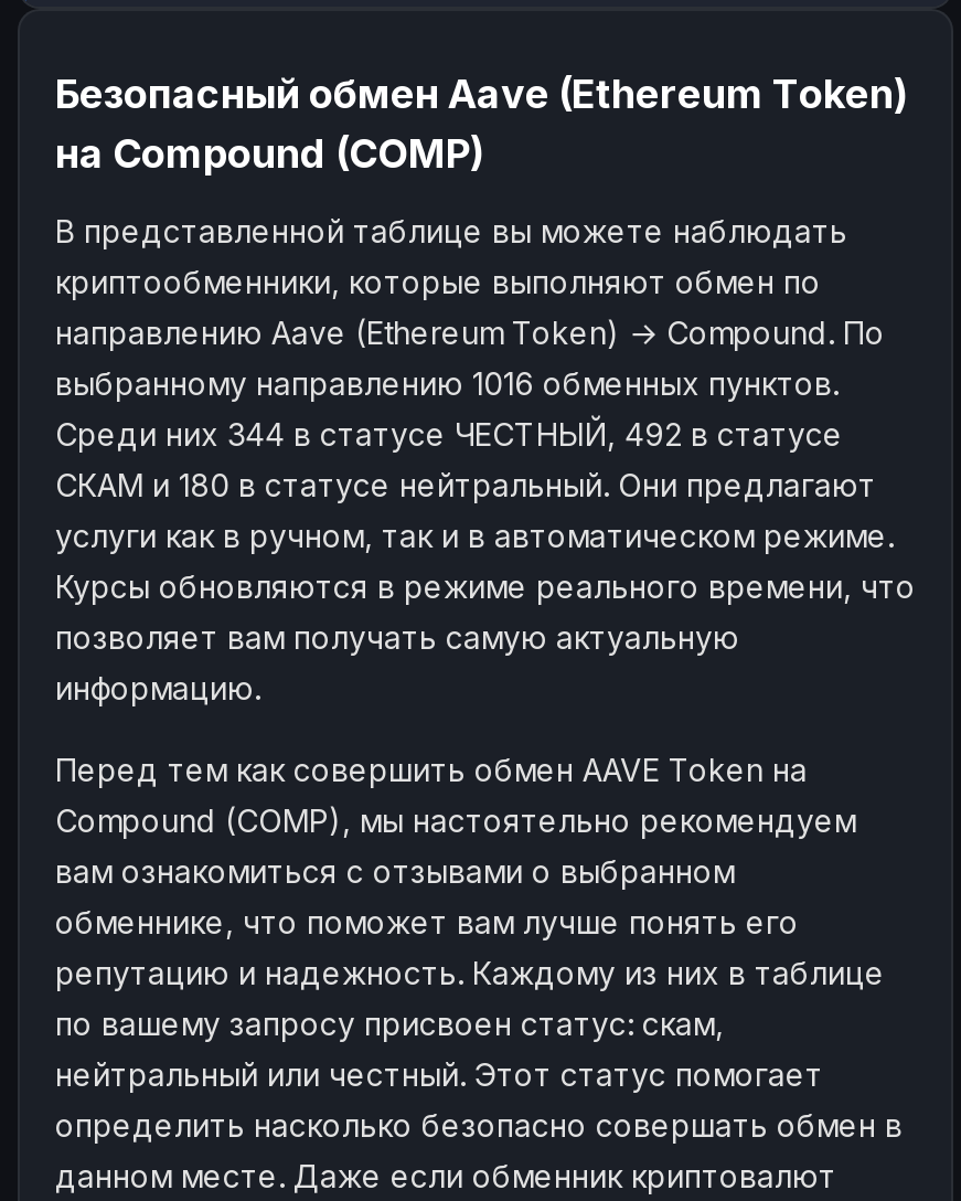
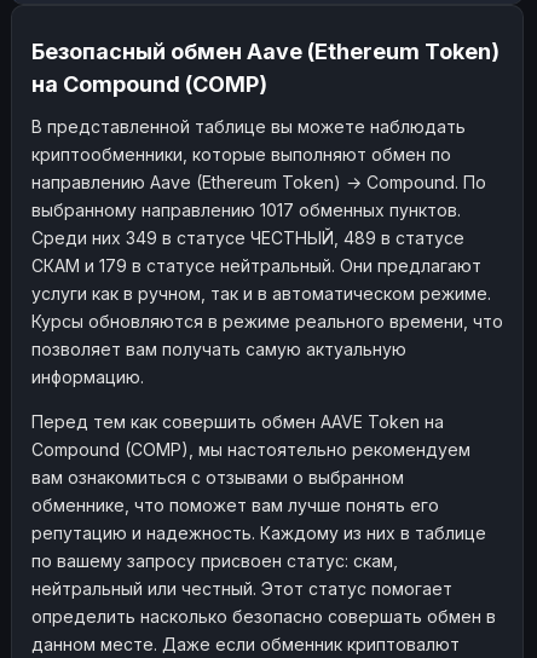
[55,363,839,401] выбранному направлению 1016 обменных пунктов. -> [31,199,461,220] выбранному направлению 1017 обменных пунктов.
[55,414,843,451] Среди них 344 в статусе ЧЕСТНЫЙ, 492 в статусе -> [31,227,464,247] Среди них 349 в статусе ЧЕСТНЫЙ, 489 в статусе
[55,465,876,502] СКАМ и 180 в статусе нейтральный. Они предлагают -> [31,255,481,275] СКАМ и 179 в статусе нейтральный. Они предлагают

